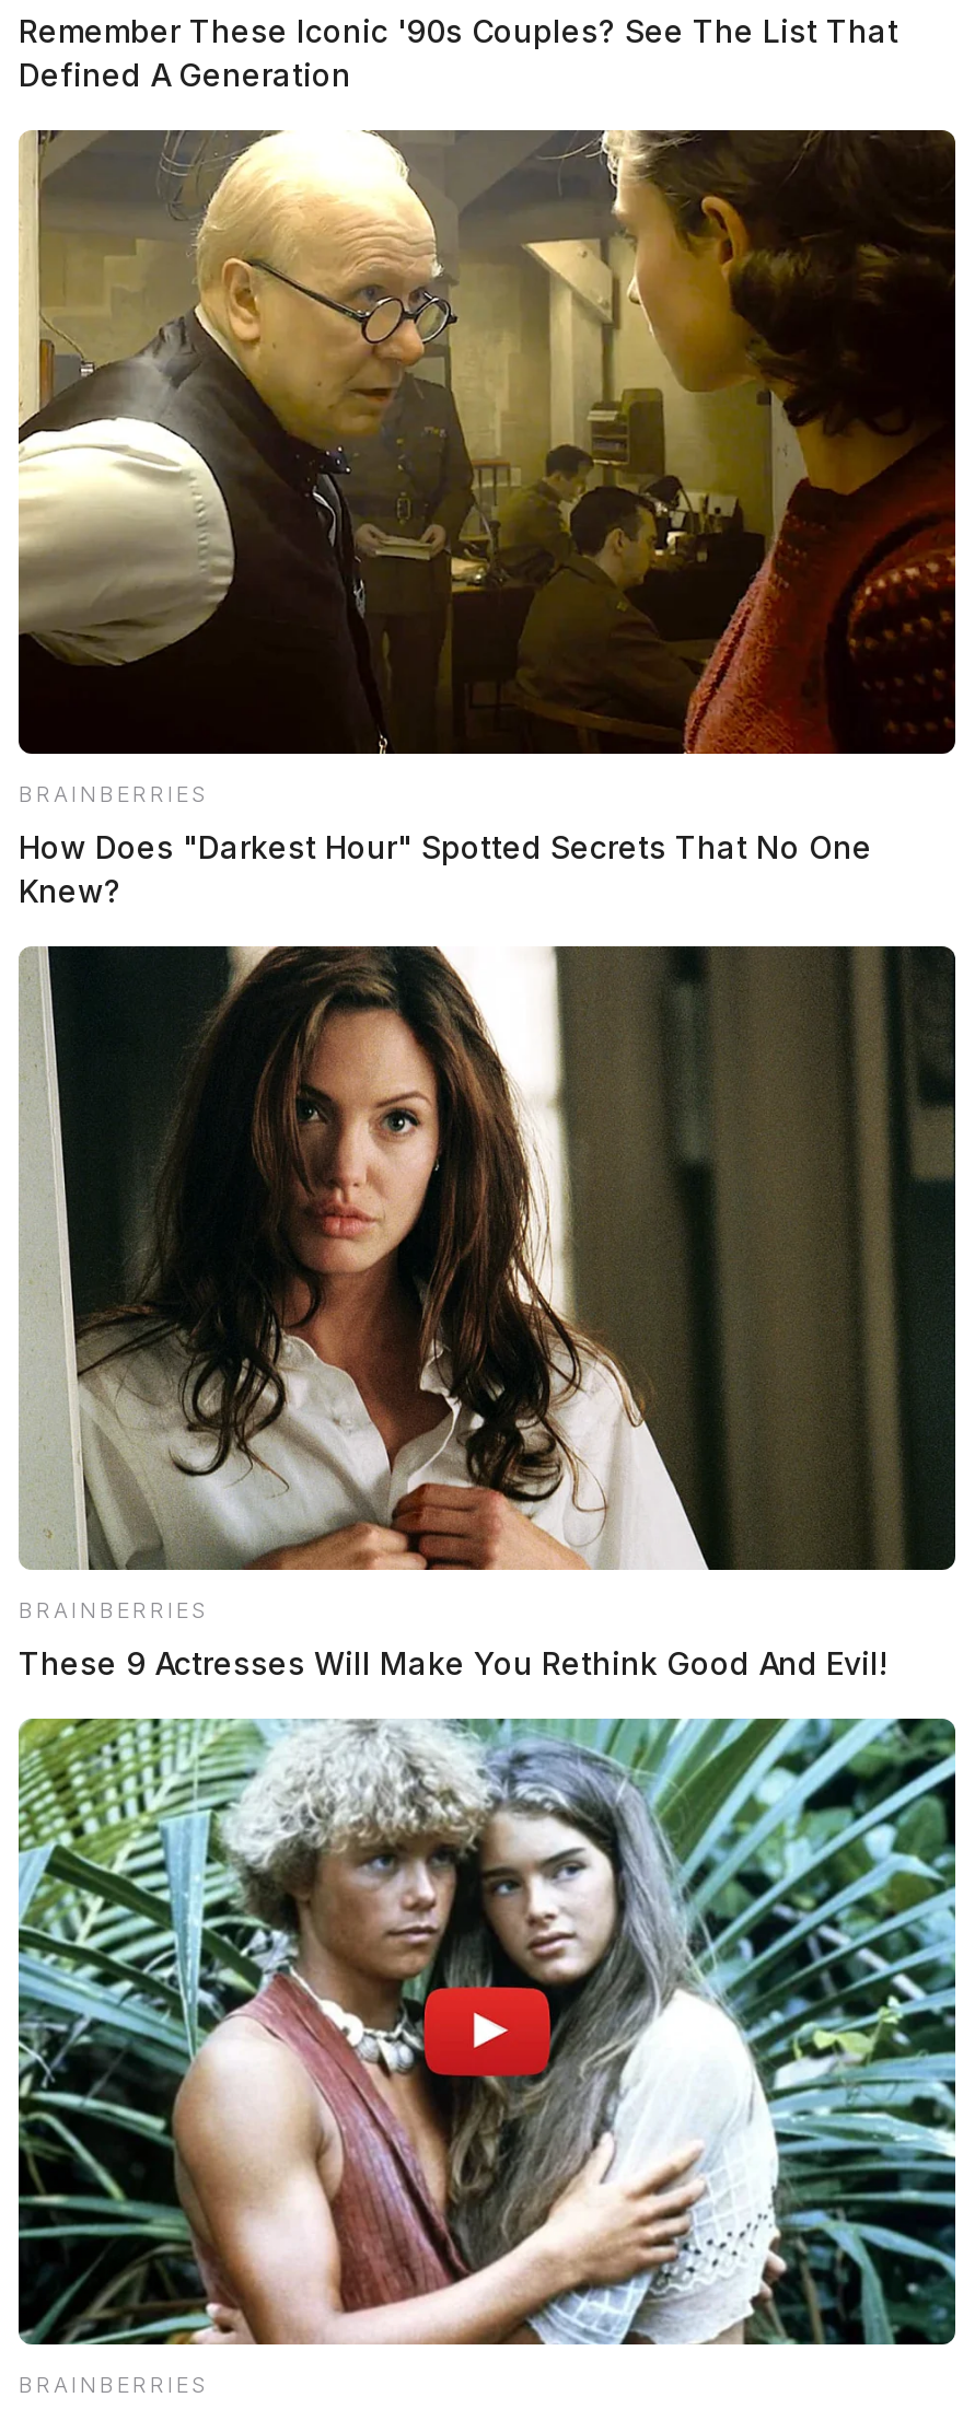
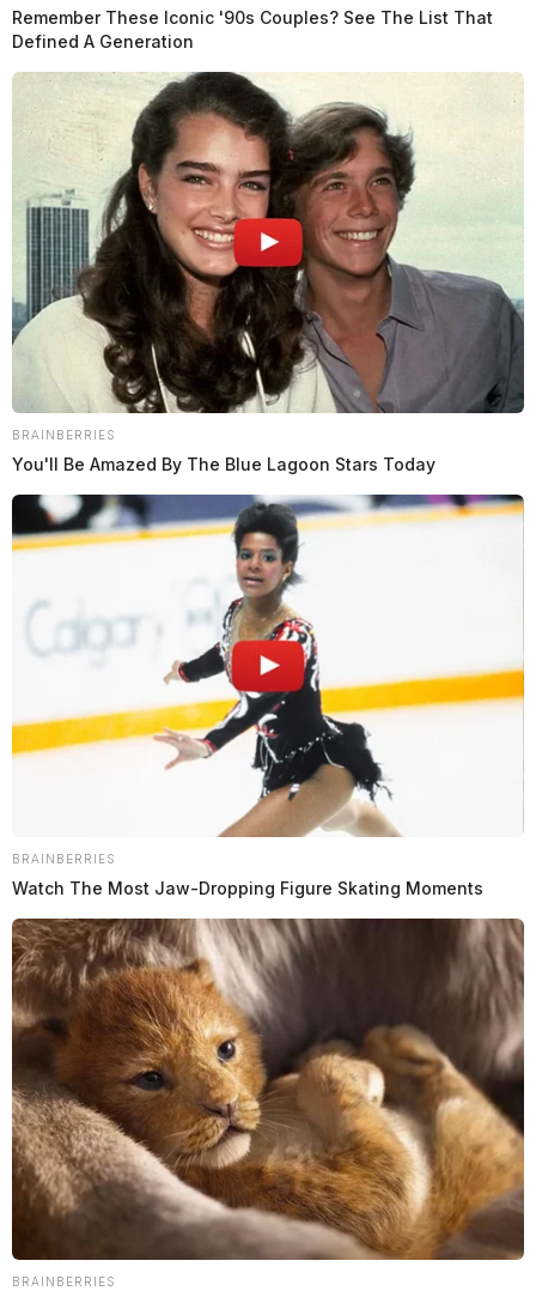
[16,127,957,909] [image] | How Does "Darkest Hour" Spotted Secrets That No One | Knew? -> [12,72,525,475] [image] | You'll Be Amazed By The Blue Lagoon Stars Today
[19,943,957,1682] [image] | These 9 Actresses Will Make You Rethink Good And Evil! -> [11,493,525,898] [image] | Watch The Most Jaw‑Dropping Figure Skating Moments
[16,1718,957,2348] [image] -> [11,917,525,1261] [image]

